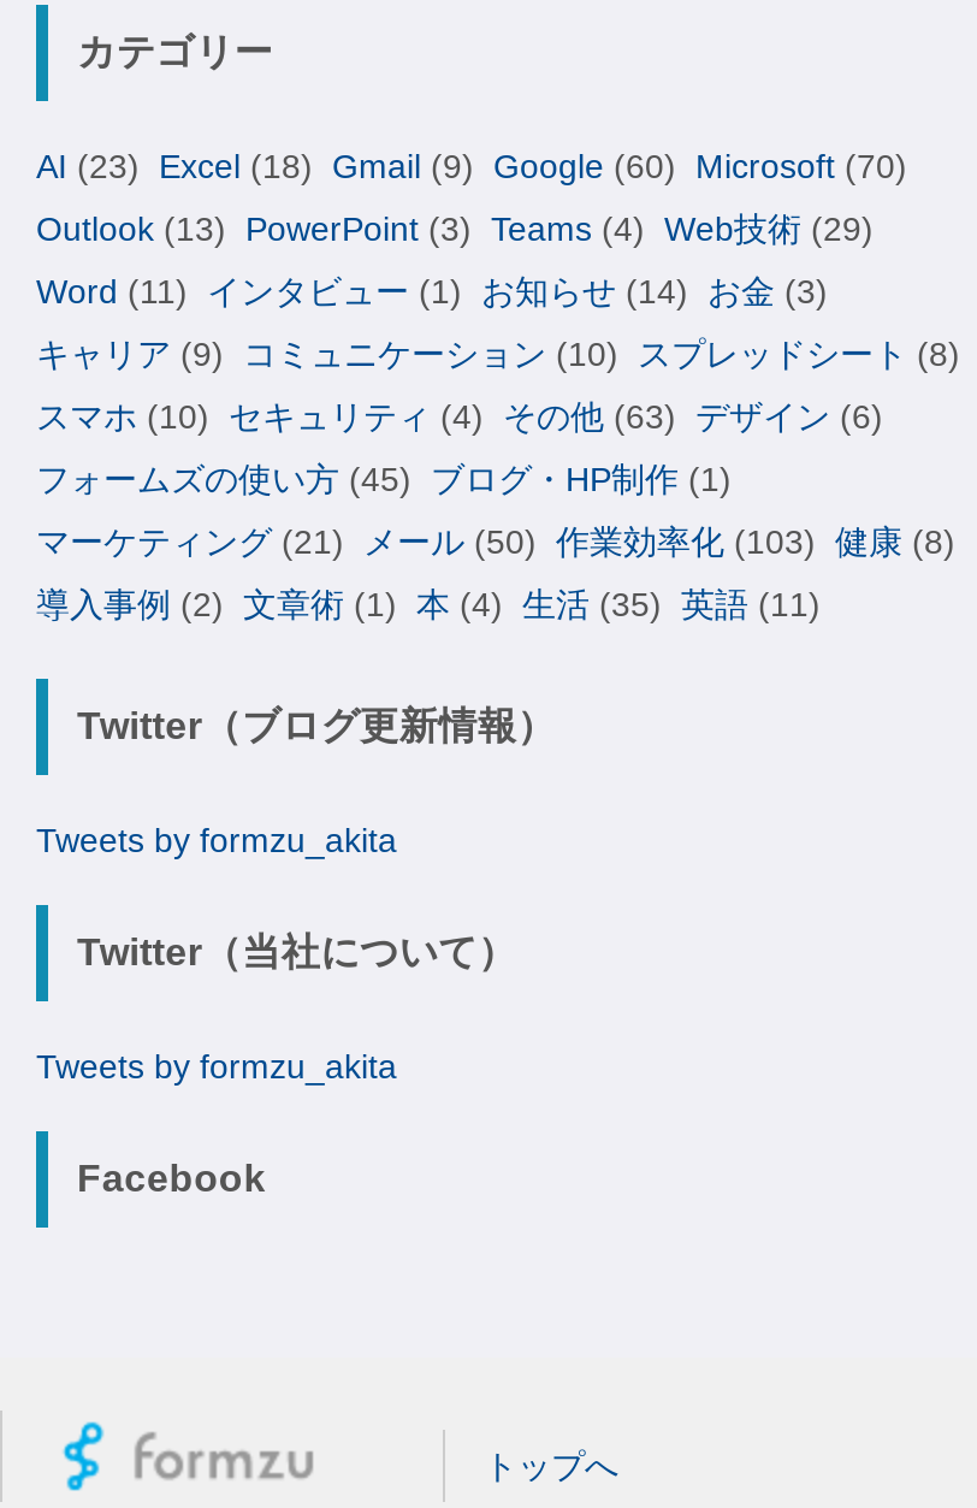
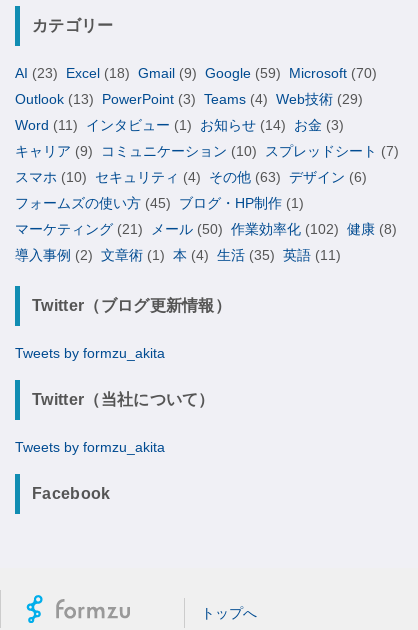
[36,147,907,185] AI (23) Excel (18) Gmail (9) Google (60) Microsoft (70) -> [15,65,377,81] AI (23) Excel (18) Gmail (9) Google (59) Microsoft (70)
[36,334,960,373] キャリア(9) コミュニケーション(10) スプレッドシート(8) -> [15,143,399,159] キャリア(9) コミュニケーション(10) スプレッドシート(7)
[36,522,955,561] マーケティング(21) メール(50) 作業効率化(103) 健康(8) -> [15,221,397,237] マーケティング(21) メール(50) 作業効率化(102) 健康(8)

